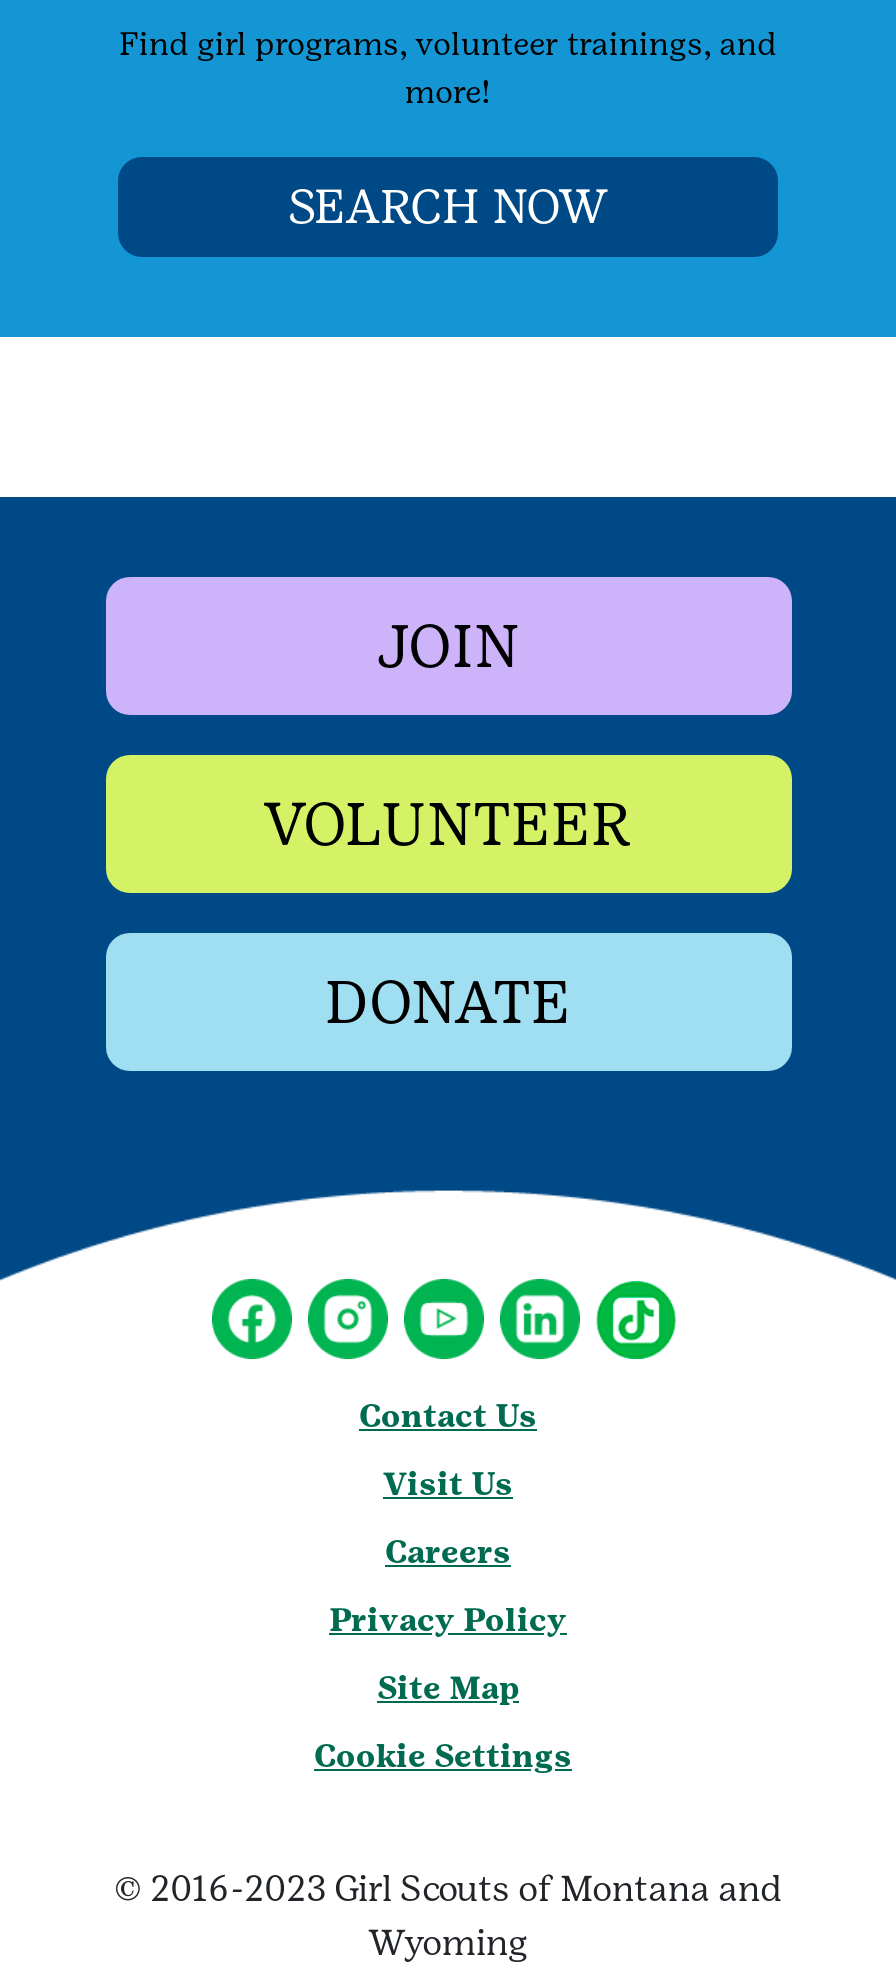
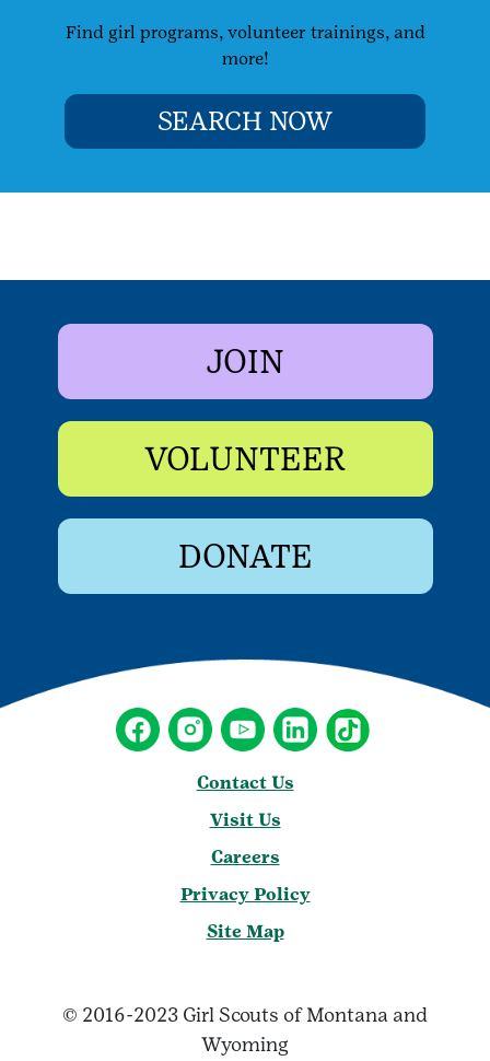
[314,1737,572,1775] Cookie Settings -> none

